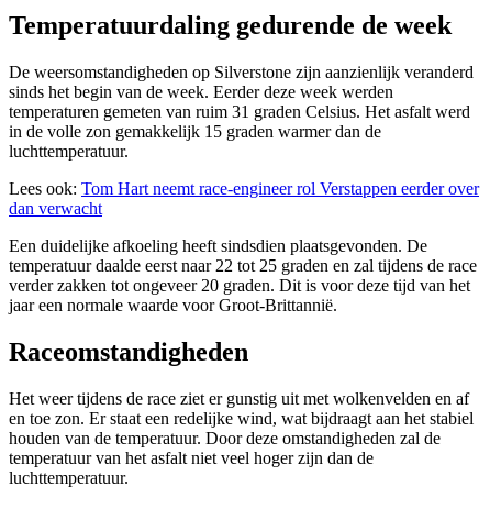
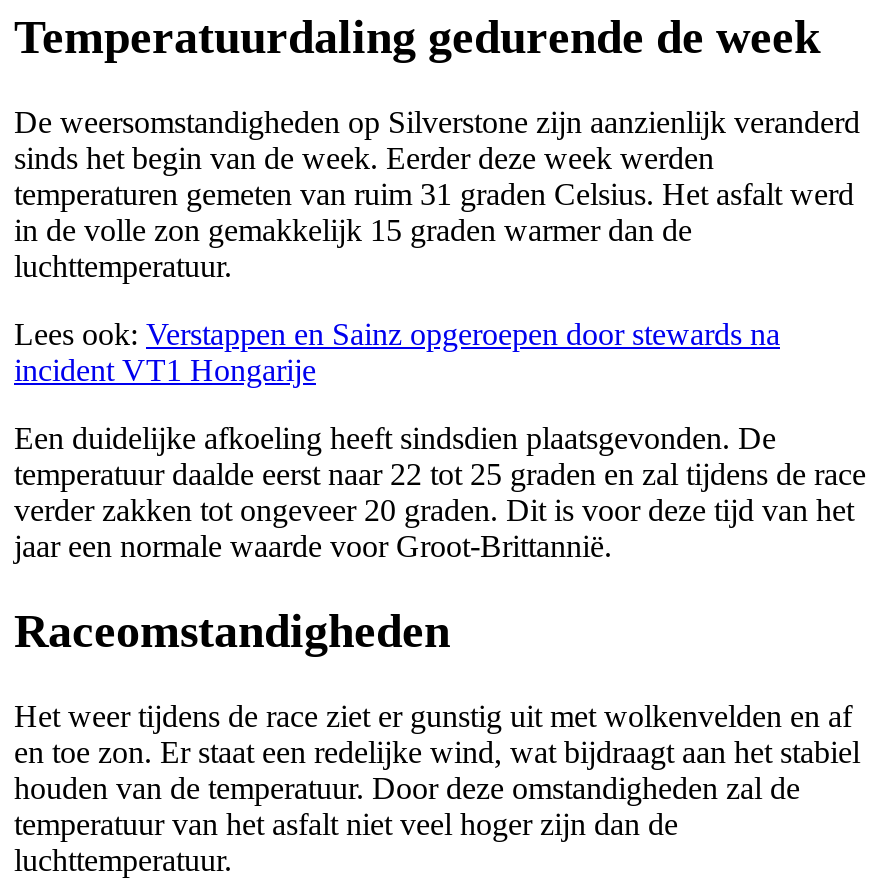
[9,179,479,218] Lees ook: Tom Hart neemt race-engineer rol Verstappen eerder over | dan verwacht -> [14,317,780,387] Lees ook: Verstappen en Sainz opgeroepen door stewards na | incident VT1 Hongarije

